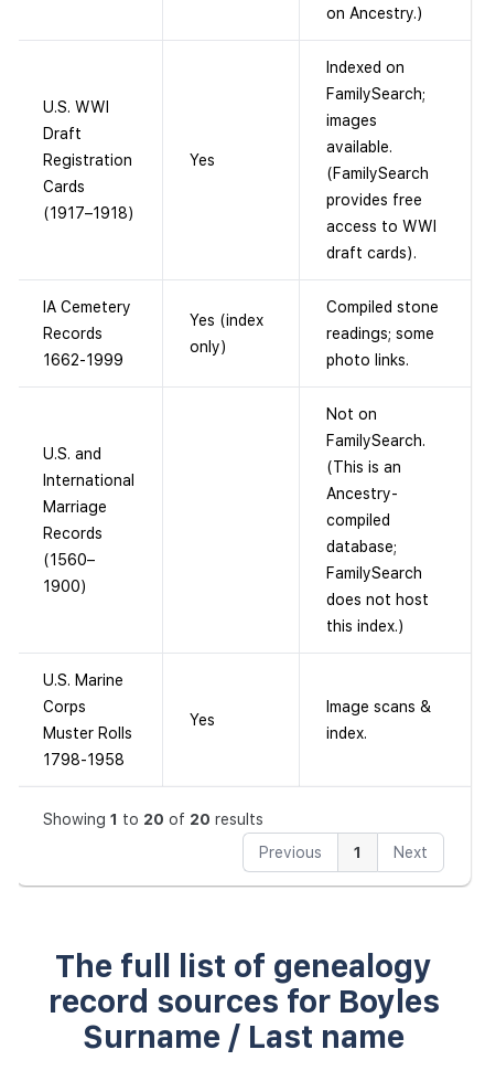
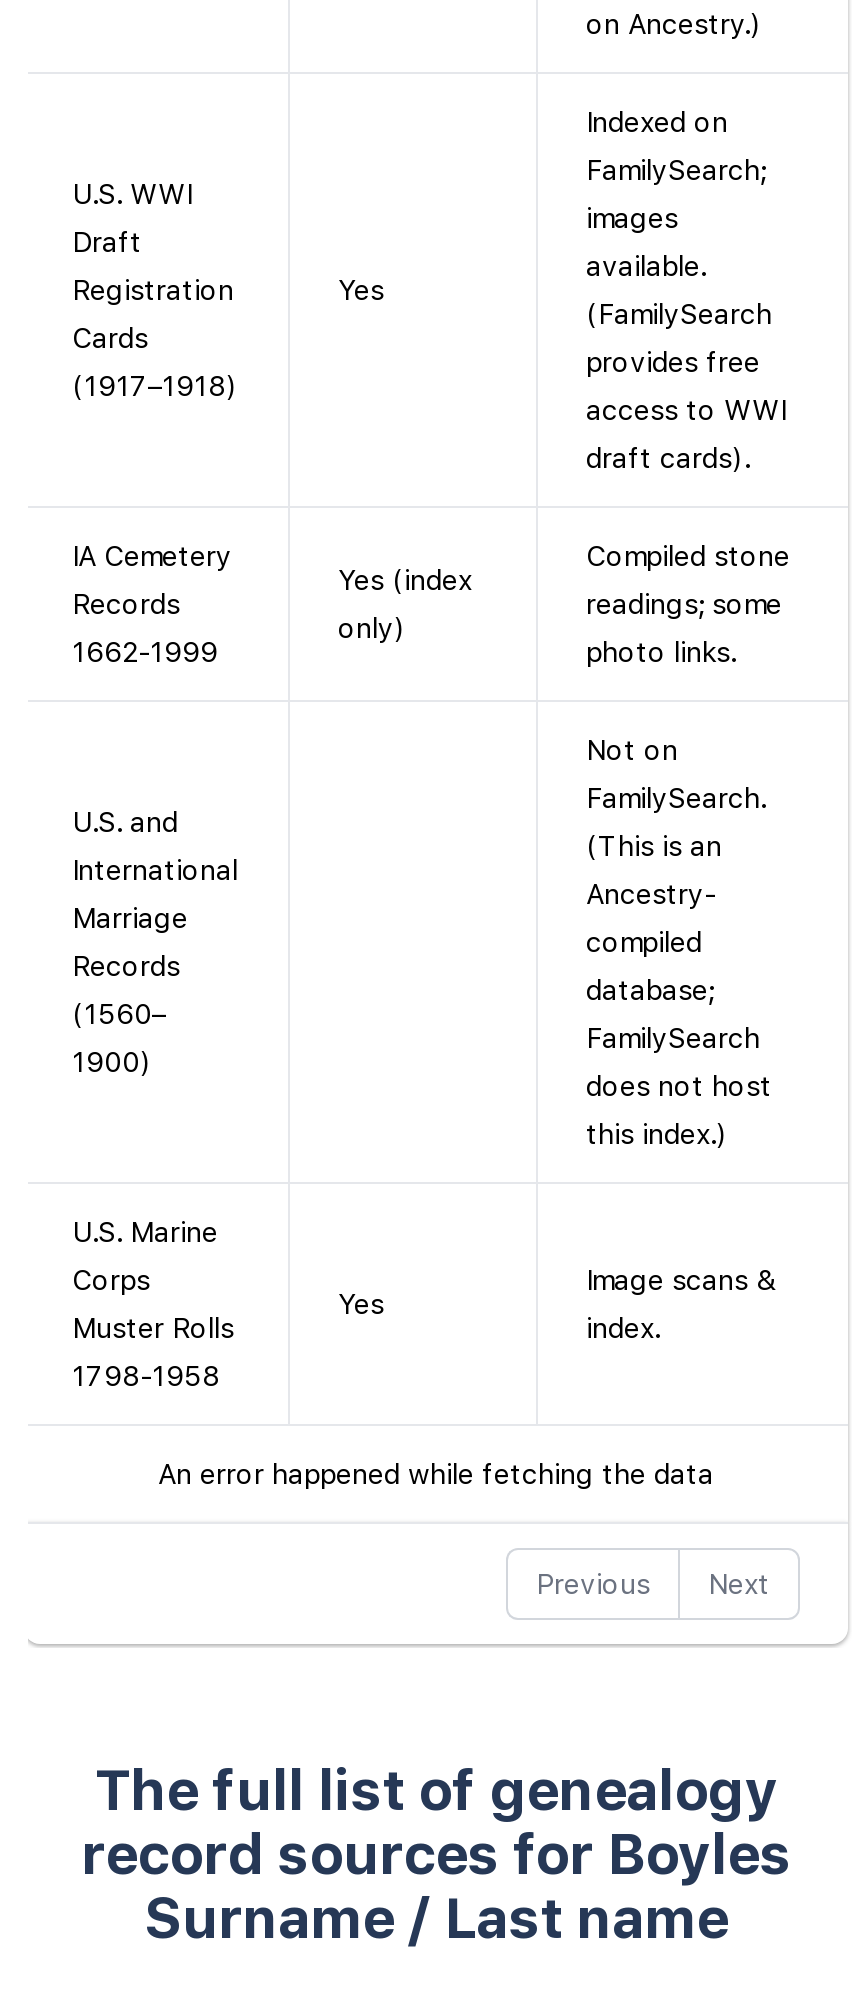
[43,811,263,828] Showing 1 to 20 of 20 results -> [158,1458,714,1490] An error happened while fetching the data
[354,844,362,861] 1 -> none

